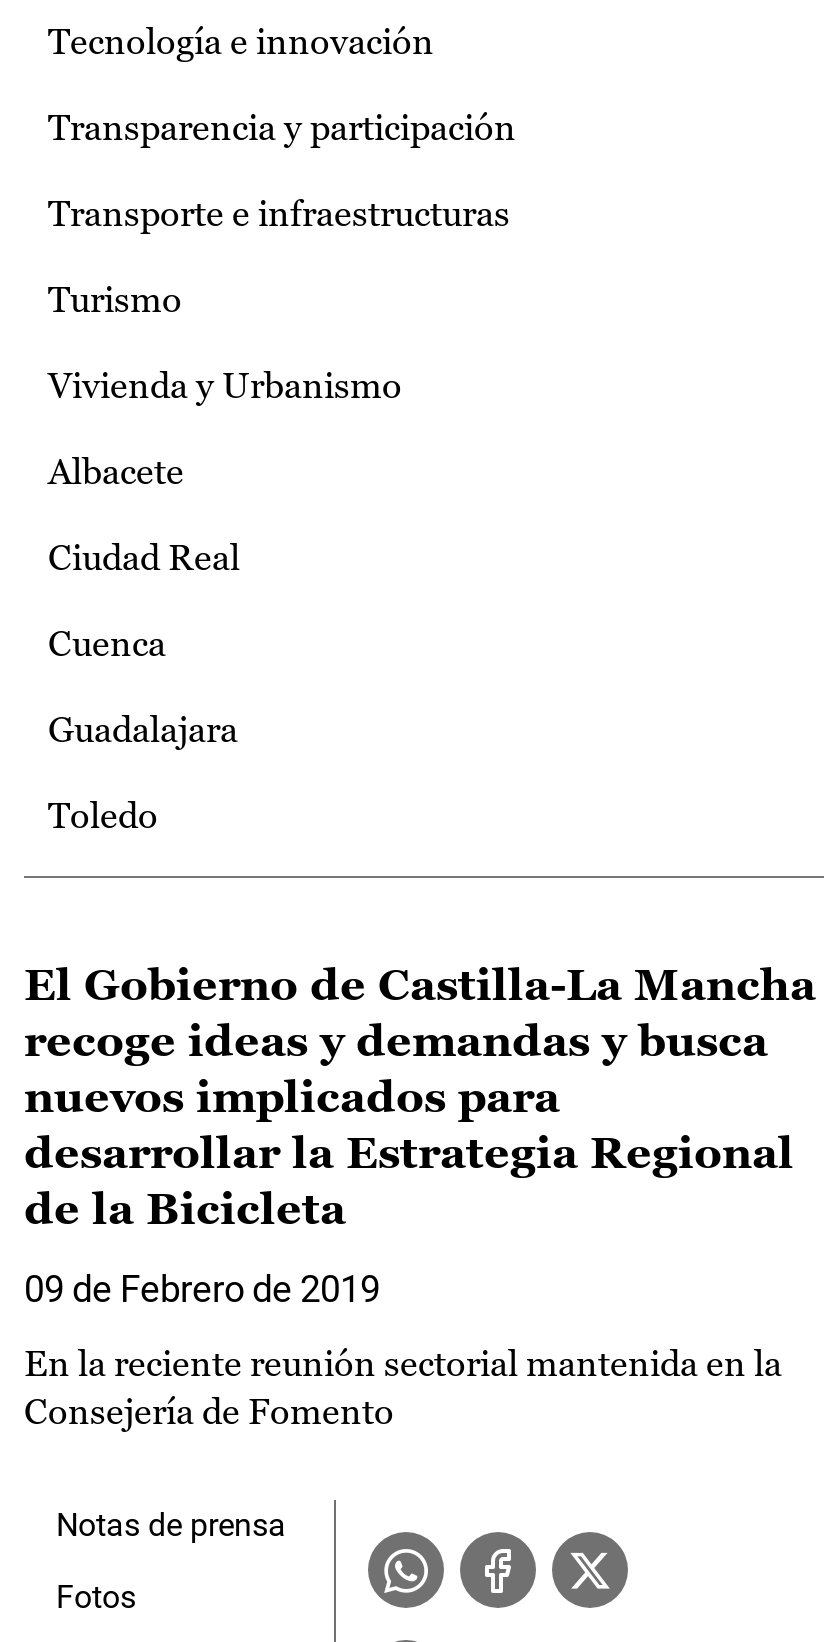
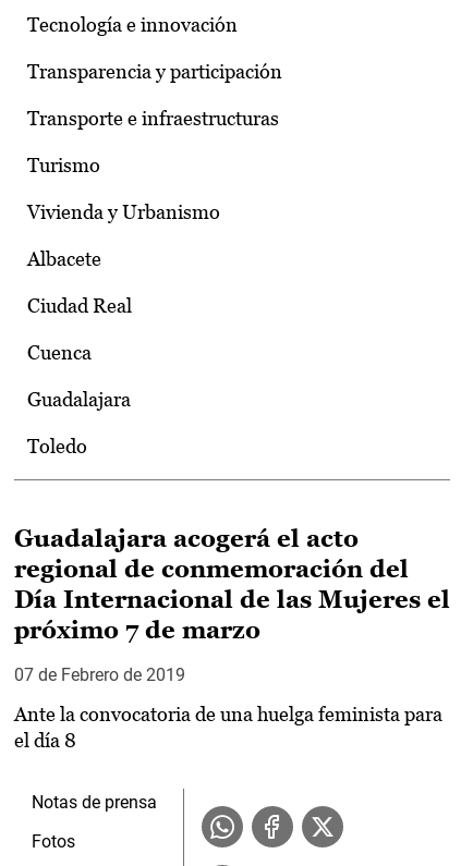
[24,960,816,1234] El Gobierno de Castilla-La Mancha | recoge ideas y demandas y busca | nuevos implicados para | desarrollar la Estrategia Regional | de la Bicicleta -> [14,525,450,644] Guadalajara acogerá el acto | regional de conmemoración del | Día Internacional de las Mujeres el | próximo 7 de marzo
[24,1268,380,1310] 09 de Febrero de 2019 -> [14,665,185,685] 07 de Febrero de 2019
[24,1342,782,1432] En la reciente reunión sectorial mantenida en la | Consejería de Fomento -> [14,703,442,752] Ante la convocatoria de una huelga feminista para | el día 8

